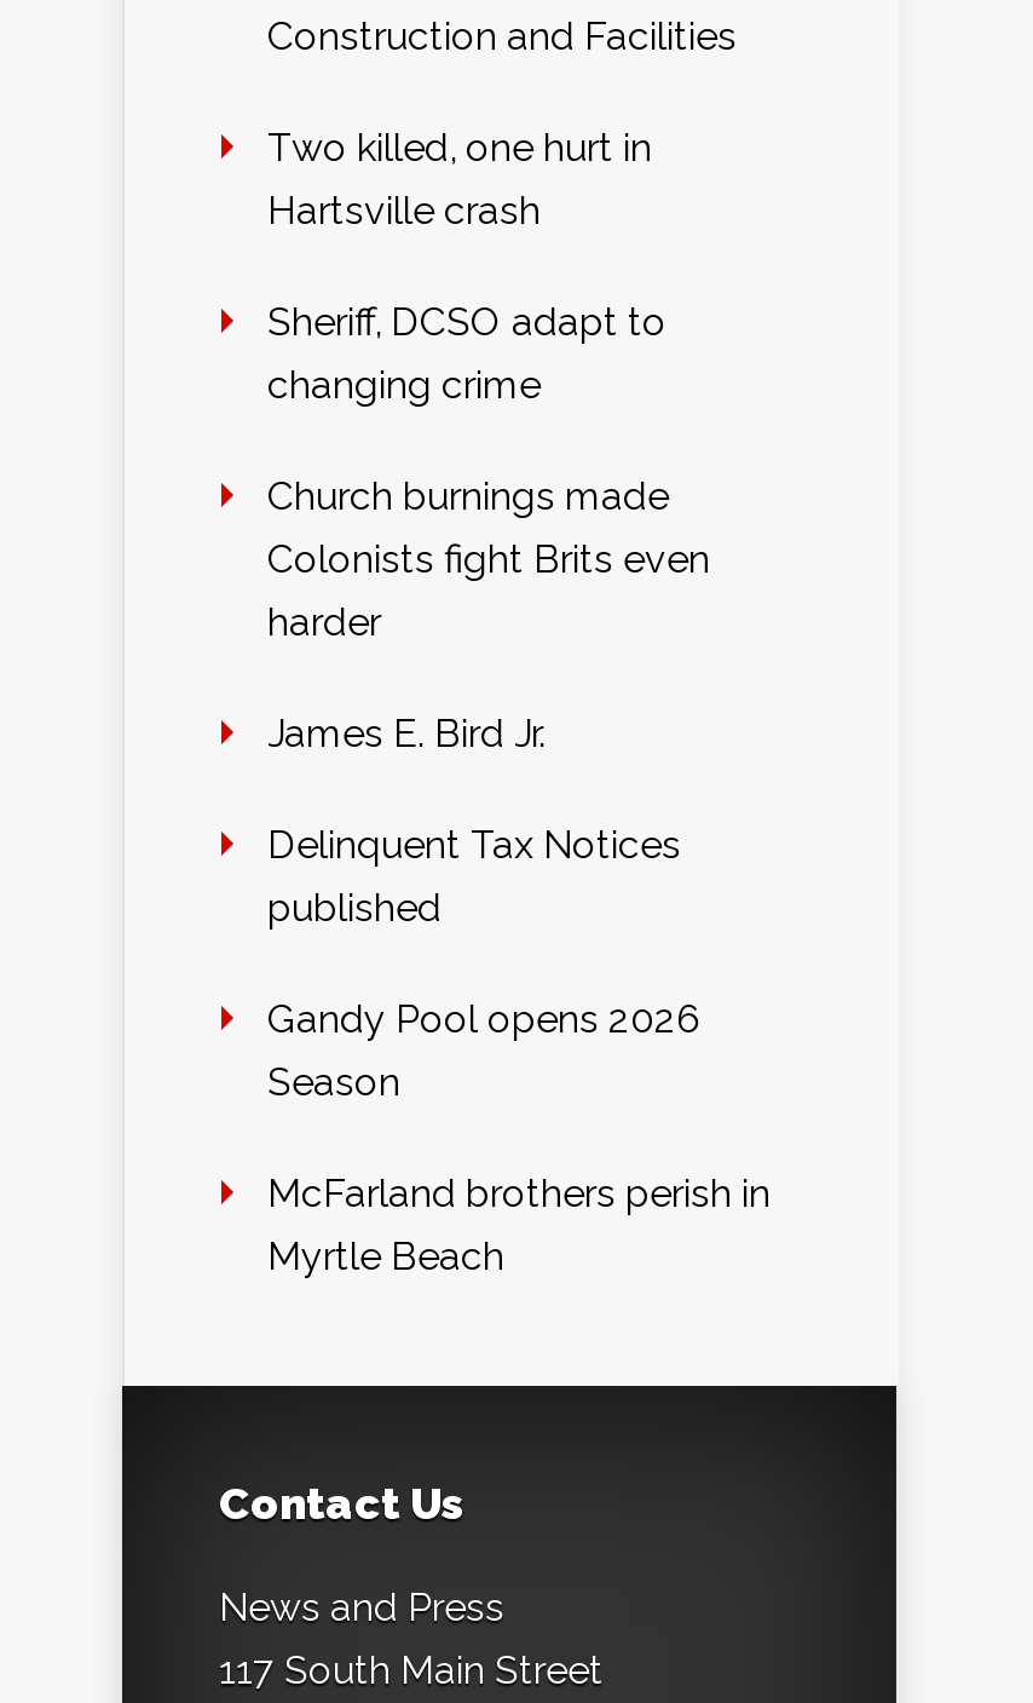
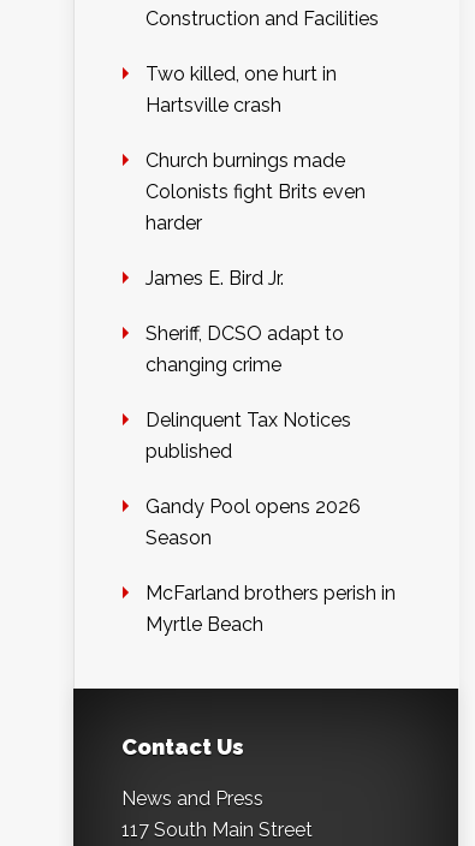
moved [267,298,666,407] -> [146,322,344,376]: Sheriff, DCSO adapt to | changing crime
moved [267,472,710,756] -> [146,149,366,289]: Church burnings made | Colonists fight Brits even | harder | James E. Bird Jr.

